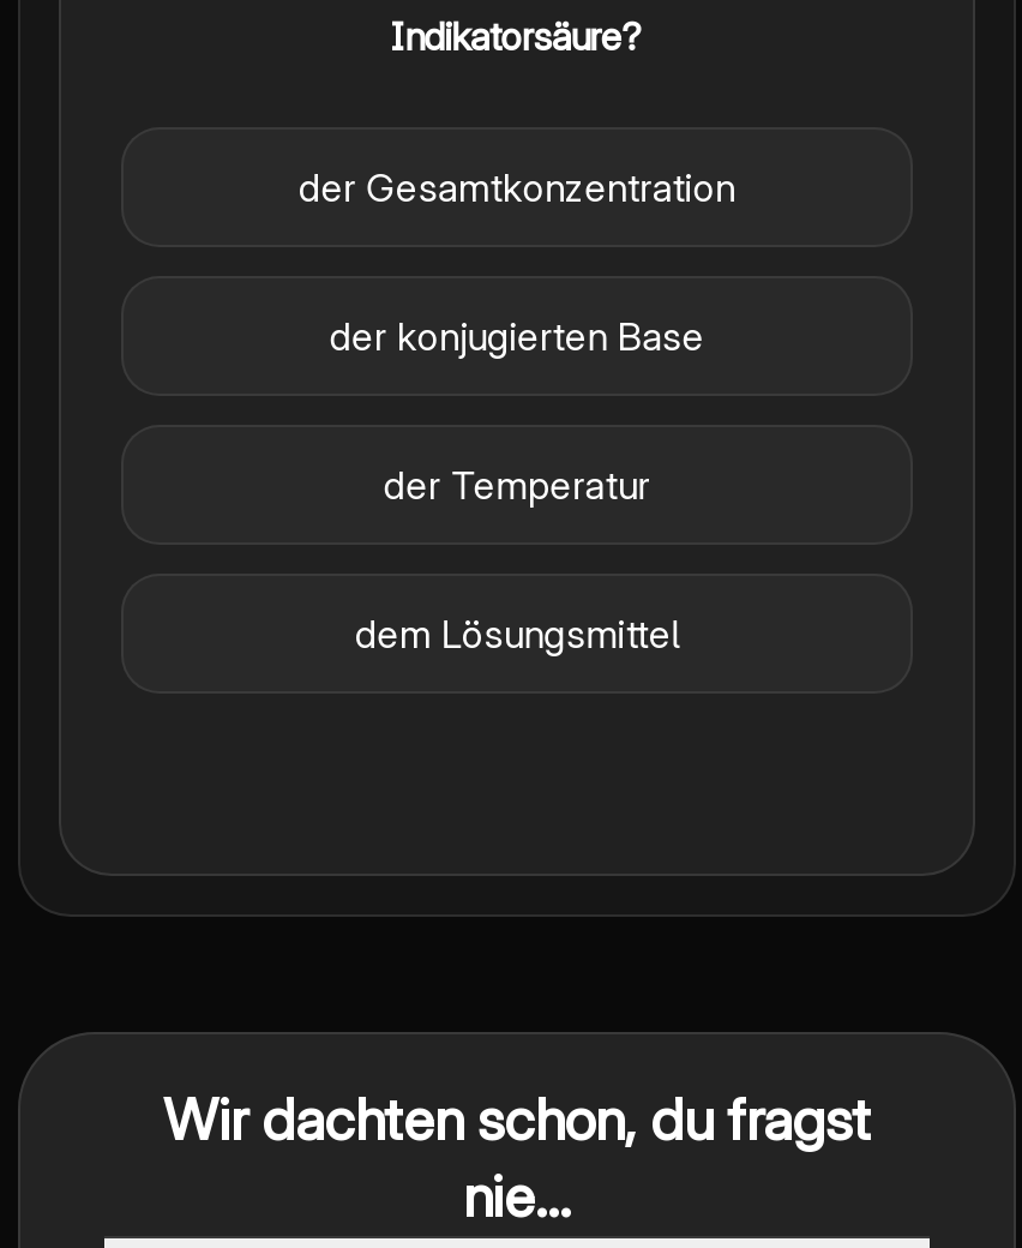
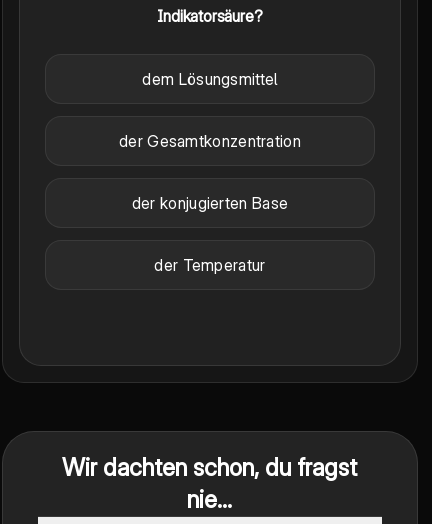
moved [299,163,735,508] -> [119,131,301,275]: der Gesamtkonzentration | der konjugierten Base | der Temperatur
moved [355,609,679,657] -> [142,69,277,89]: dem Lösungsmittel

